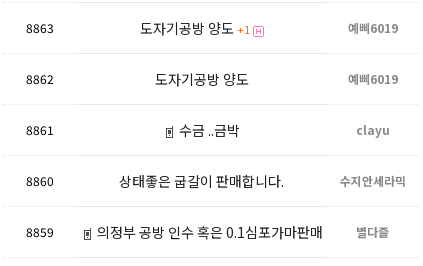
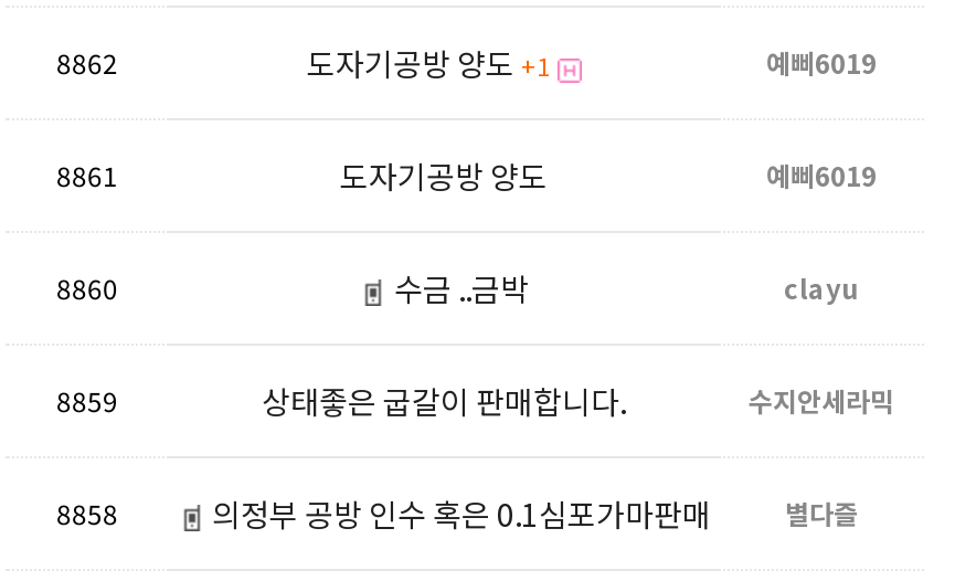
[26,19,54,36] 8863 -> [56,44,118,81] 8862
[26,70,54,87] 8862 -> [56,156,118,194] 8861
[26,121,54,138] 8861 -> [56,269,118,306] 8860
[26,172,54,189] 8860 -> [56,382,118,419] 8859
[26,223,54,240] 8859 -> [56,494,118,532] 8858

